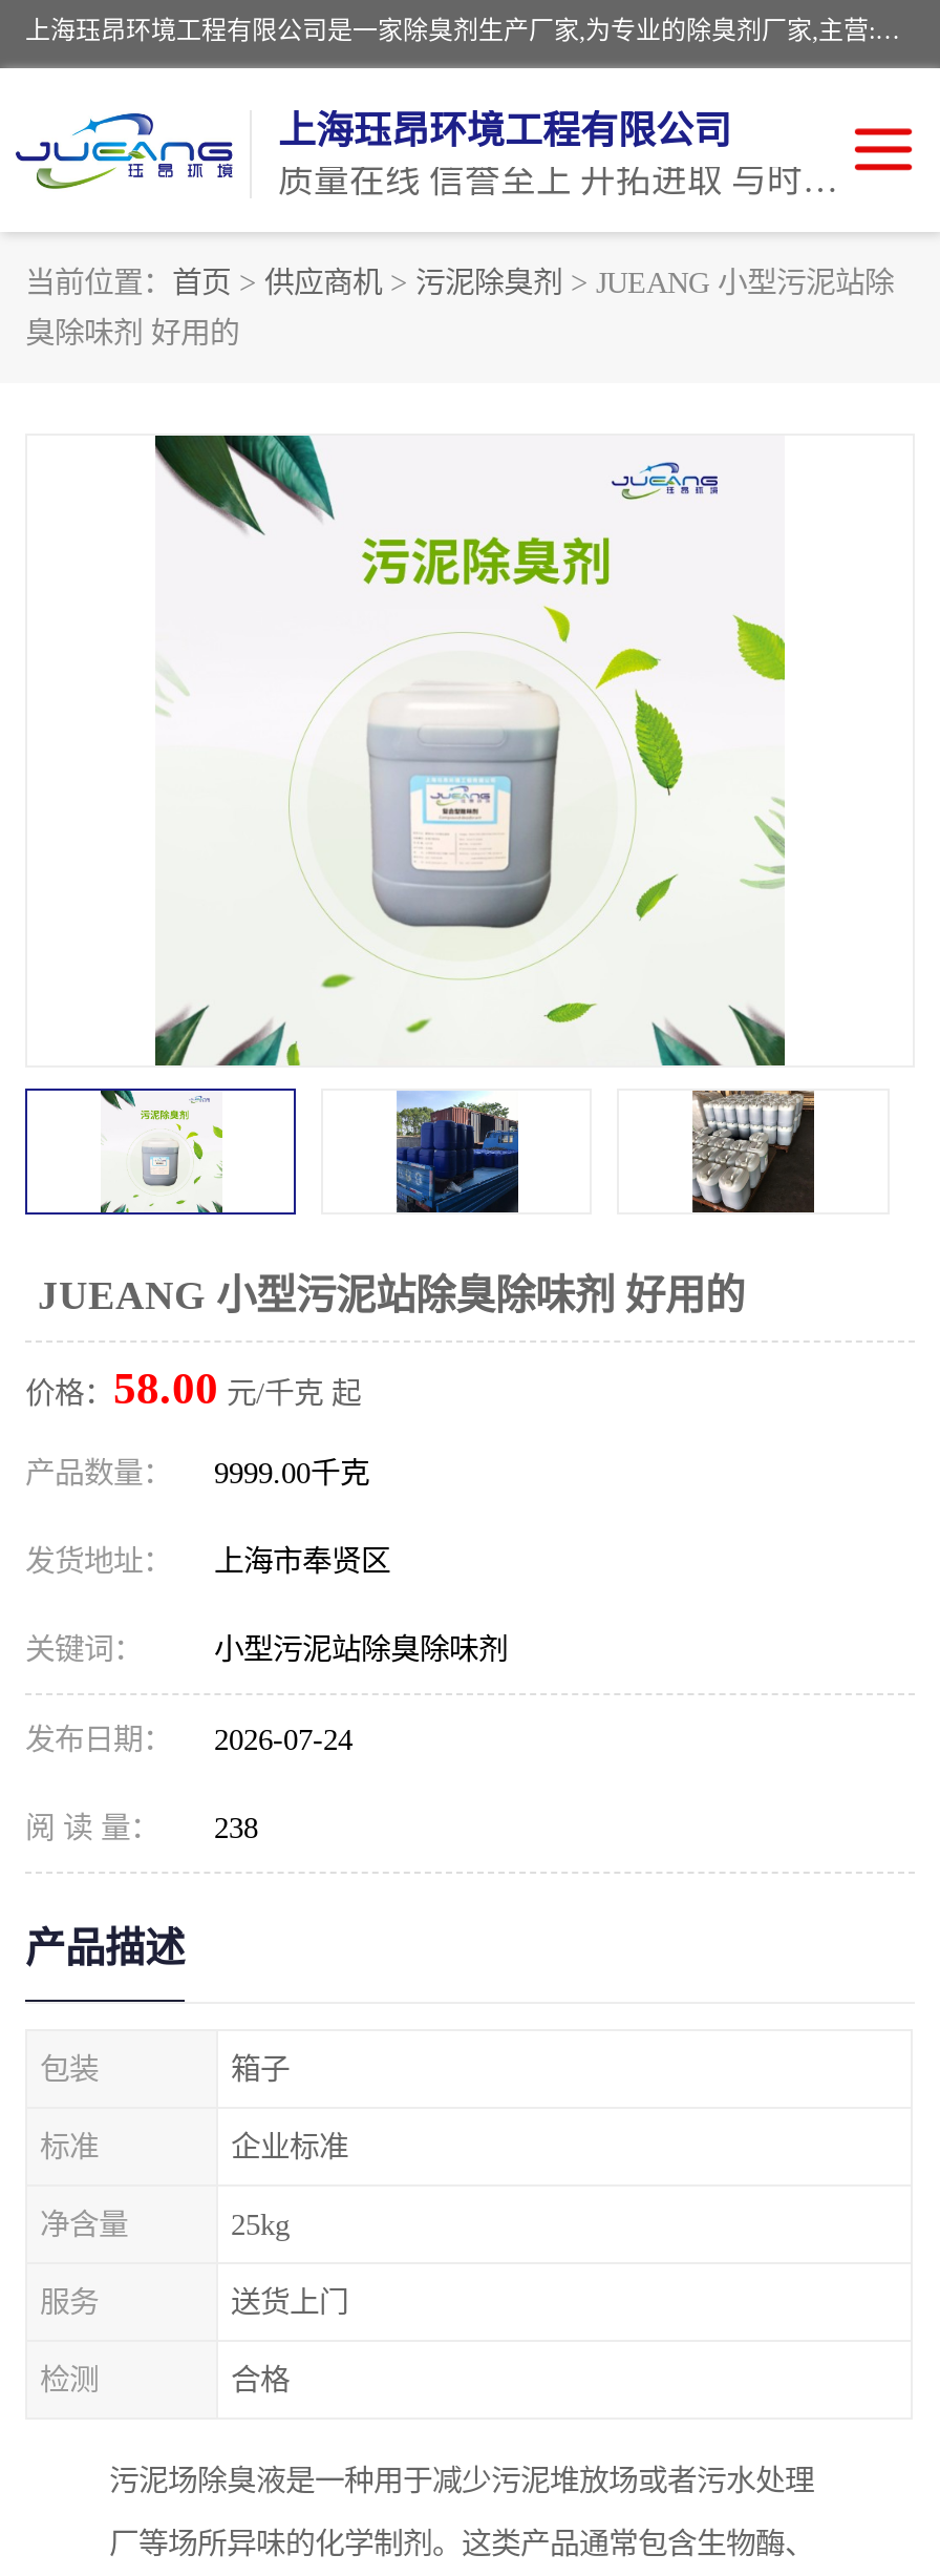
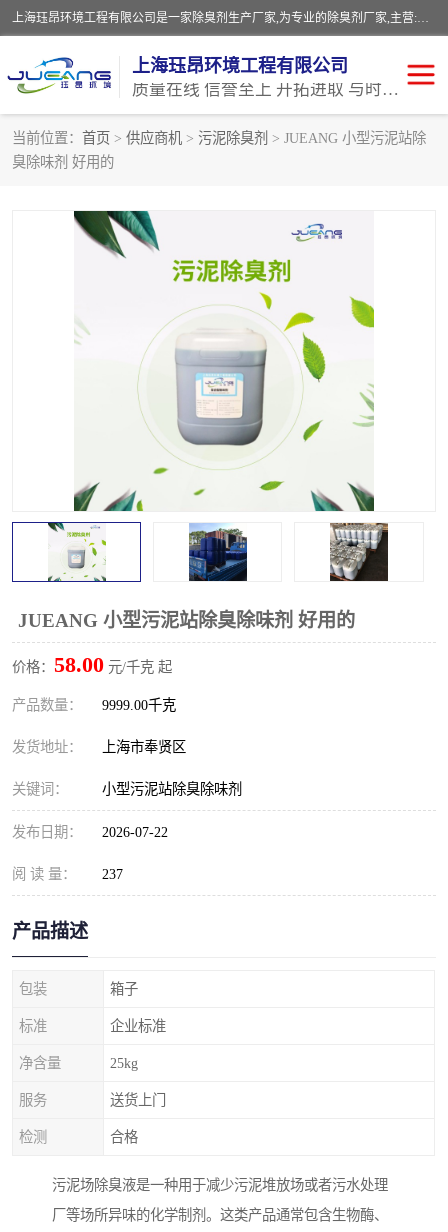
[25,1723,352,1756] 发布日期： 2026-07-24 -> [12,824,168,840] 发布日期： 2026-07-22
[25,1811,258,1844] 阅 读 量： 238 -> [12,866,123,882] 阅 读 量： 237

